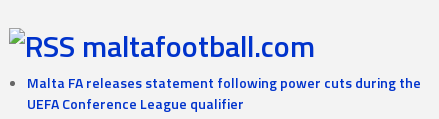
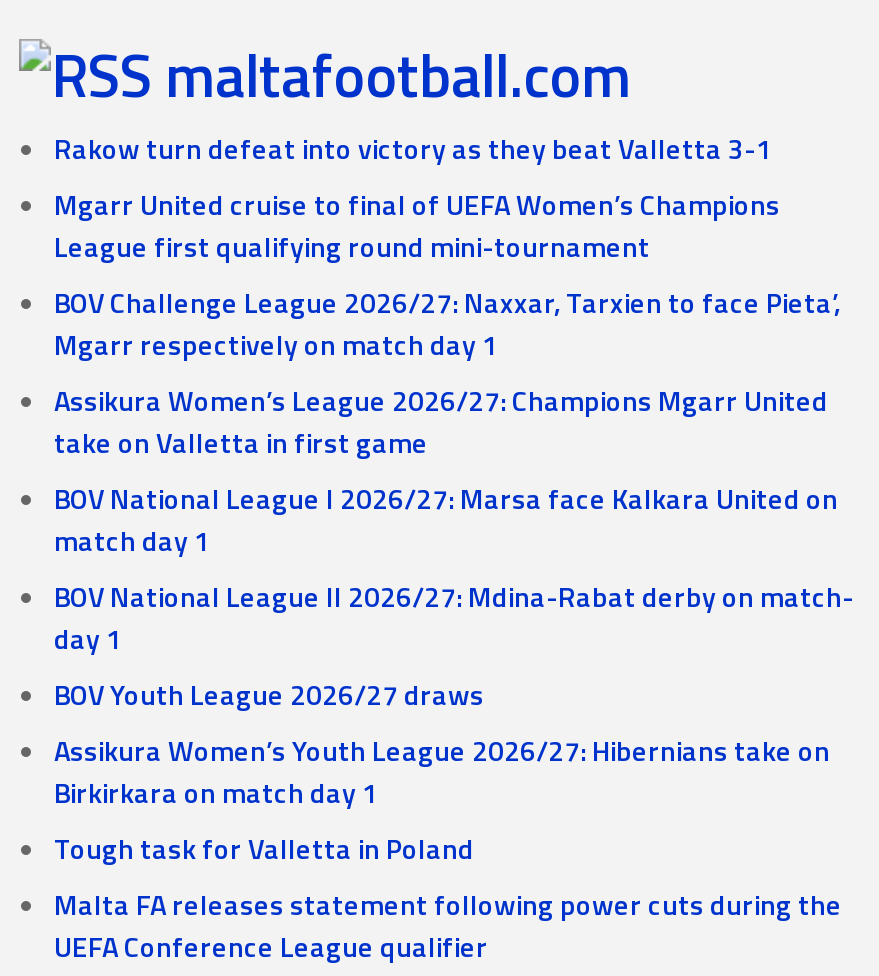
none -> [54,127,854,869] Rakow turn defeat into victory as they beat Valletta 3-1 | Mgarr United cruise to final of UEFA Women’s Champions | League first qualifying round mini-tournament | BOV Challenge League 2026/27: Naxxar, Tarxien to face Pieta’, | Mgarr respectively on match day 1 | Assikura Women’s League 2026/27: Champions Mgarr United | take on Valletta in first game | BOV National League I 2026/27: Marsa face Kalkara United on | match day 1 | BOV National League II 2026/27: Mdina-Rabat derby on match- | day 1 | BOV Youth League 2026/27 draws | Assikura Women’s Youth League 2026/27: Hibernians take on | Birkirkara on match day 1 | Tough task for Valletta in Poland

